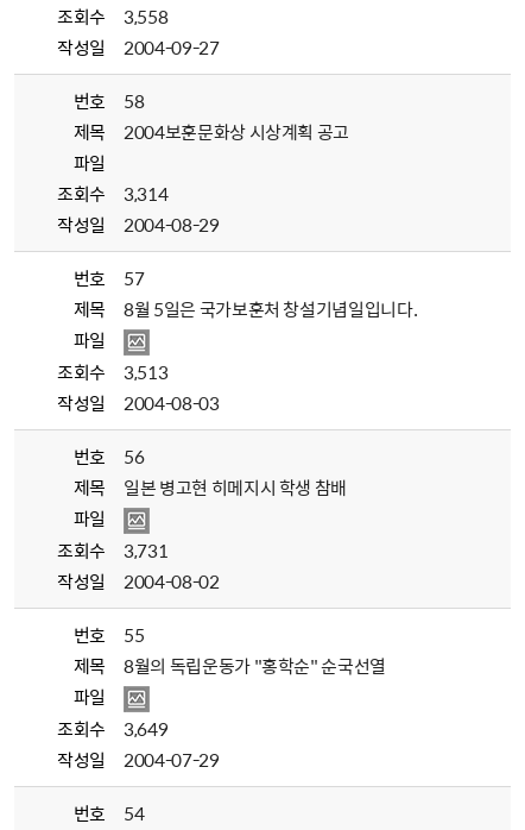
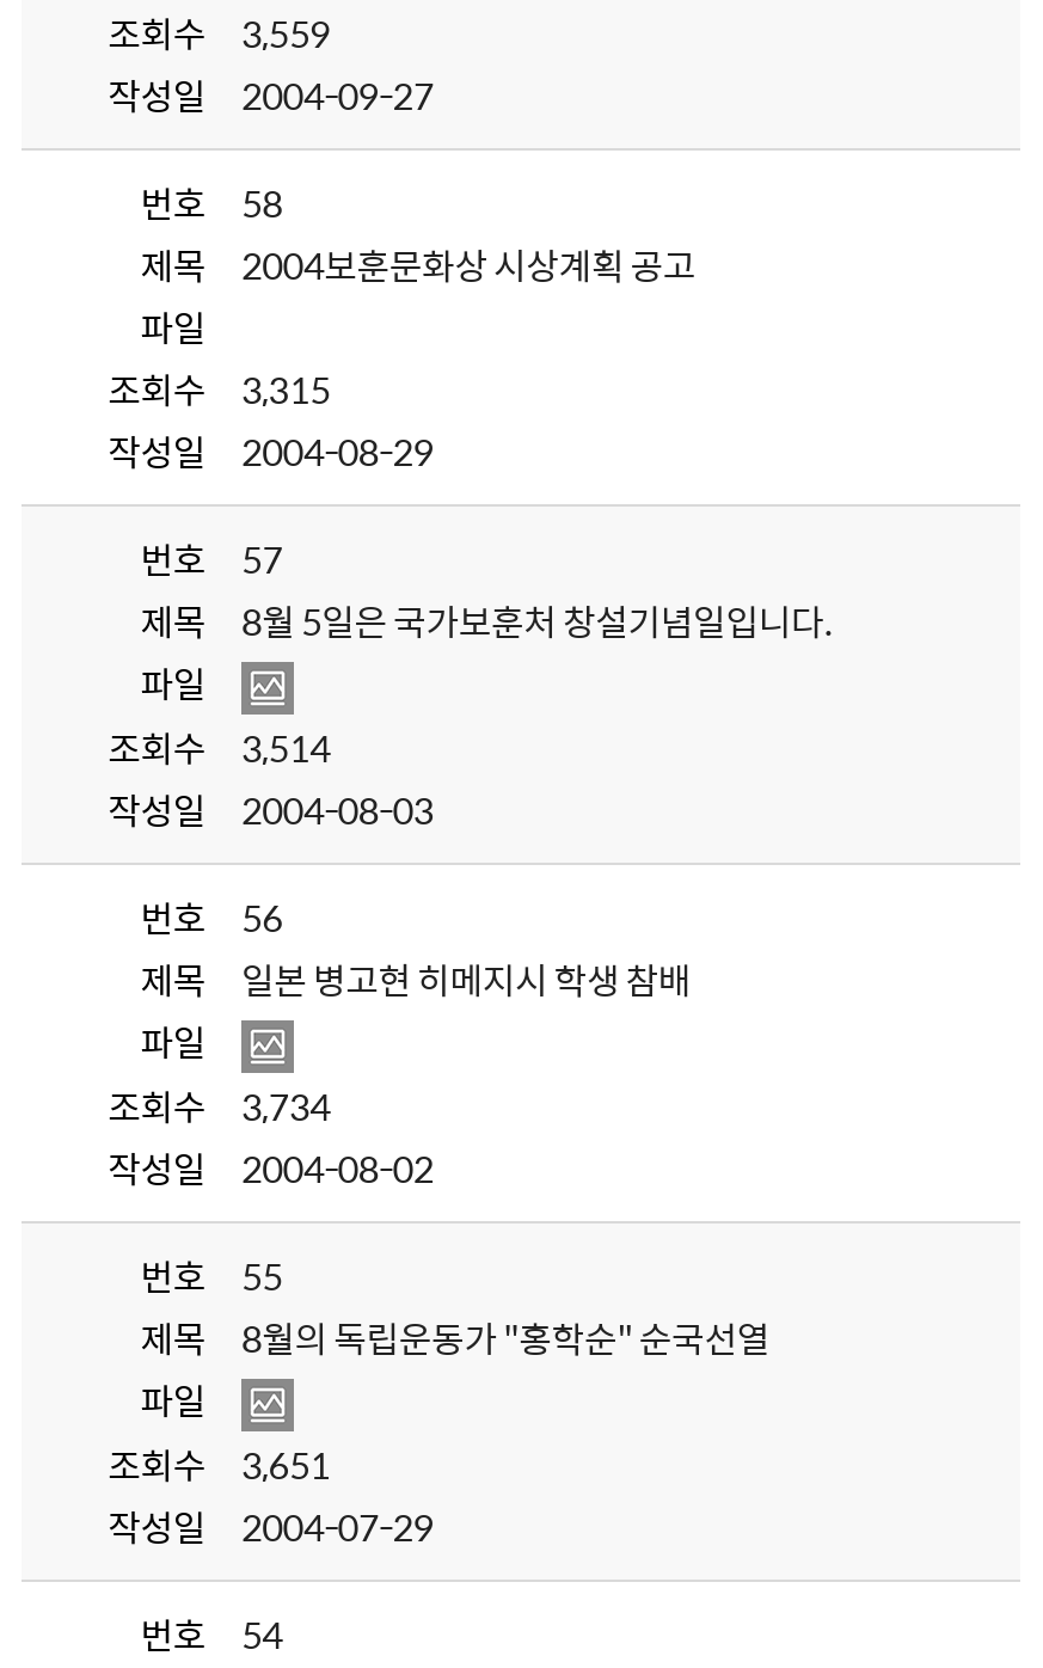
[57,4,168,30] 조회수 3,558 -> [108,7,330,60] 조회수 3,559
[57,181,168,207] 조회수 3,314 -> [108,363,330,416] 조회수 3,315
[57,359,168,385] 조회수 3,513 -> [108,722,330,774] 조회수 3,514
[57,537,168,564] 조회수 3,731 -> [108,1080,330,1133] 조회수 3,734
[57,716,168,742] 조회수 3,649 -> [108,1439,330,1491] 조회수 3,651

